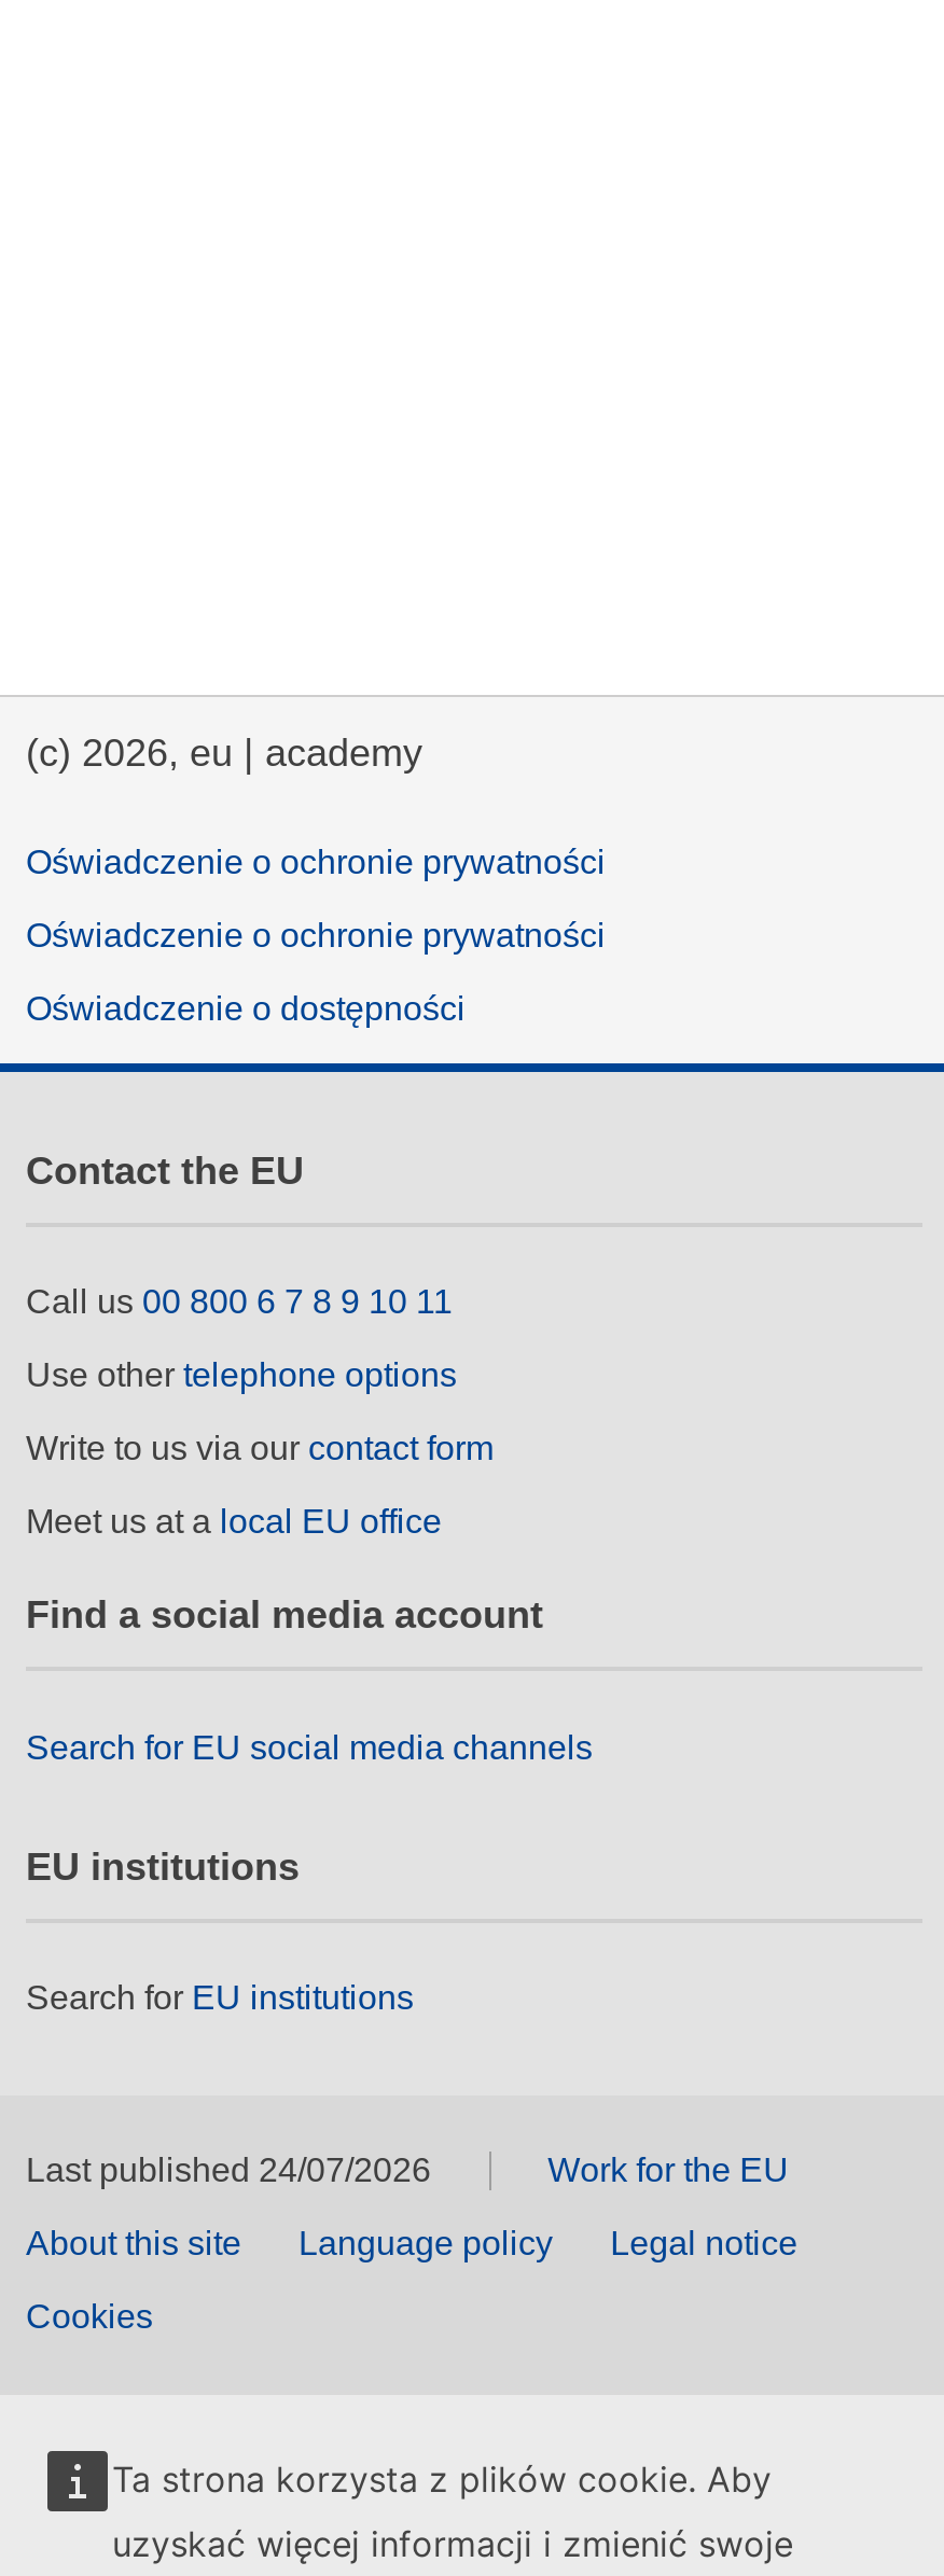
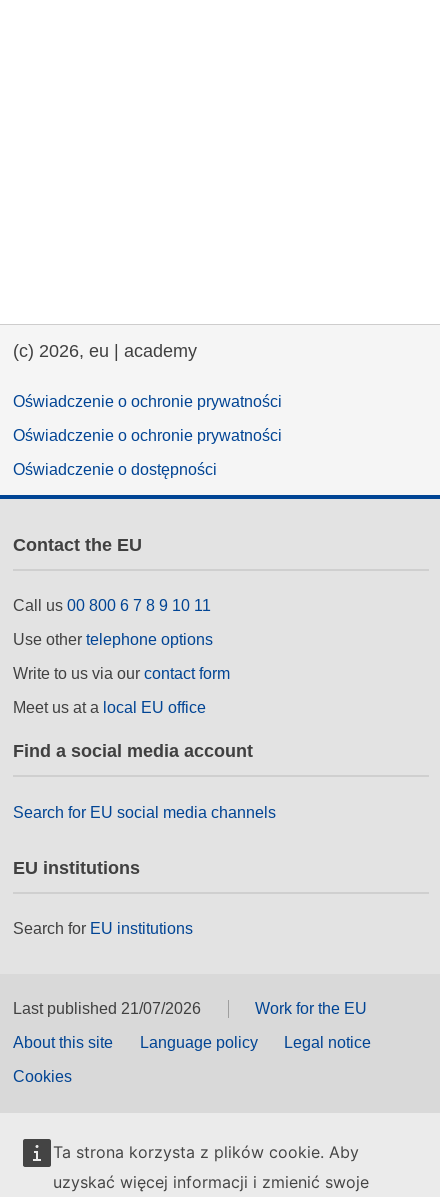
[26,2153,431,2189] Last published 24/07/2026 -> [13,1000,201,1017] Last published 21/07/2026

